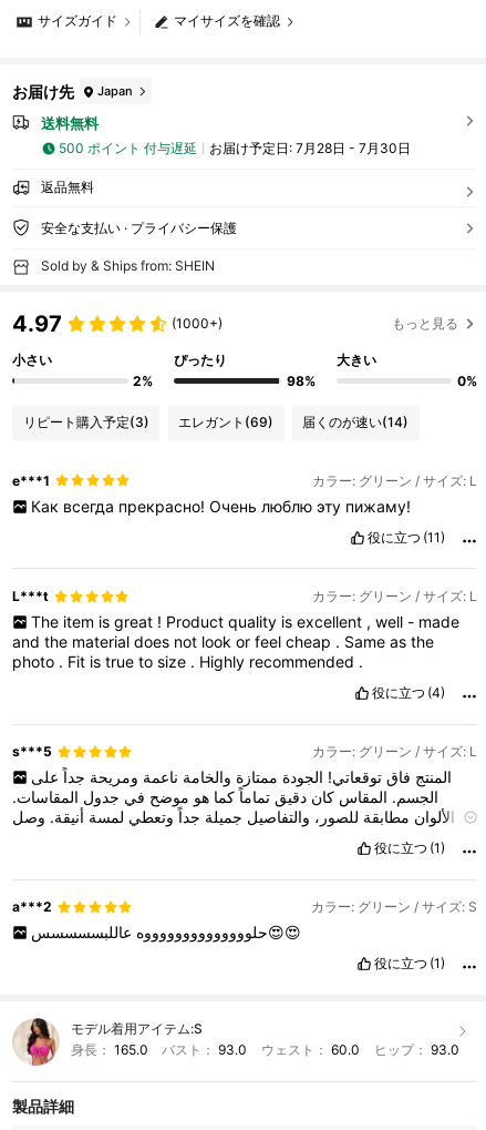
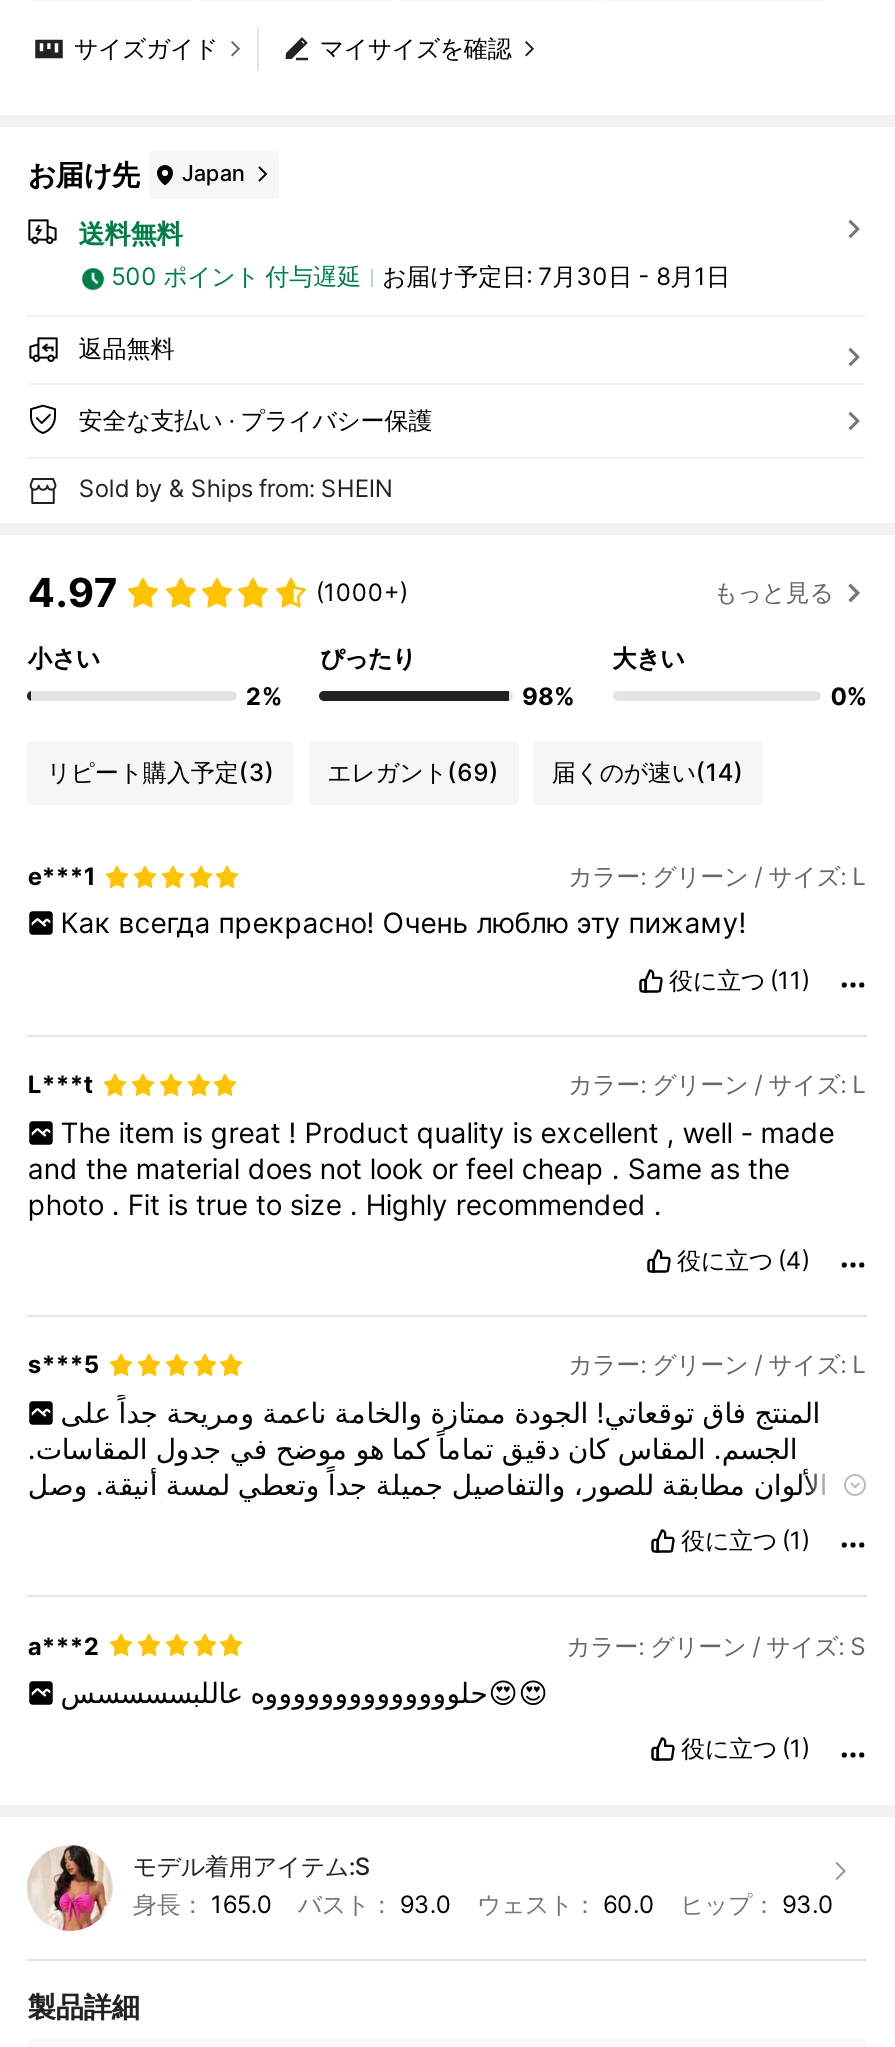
[209,140,410,156] お届け予定日: 7月28日 - 7月30日 -> [382,262,730,292] お届け予定日: 7月30日 - 8月1日

